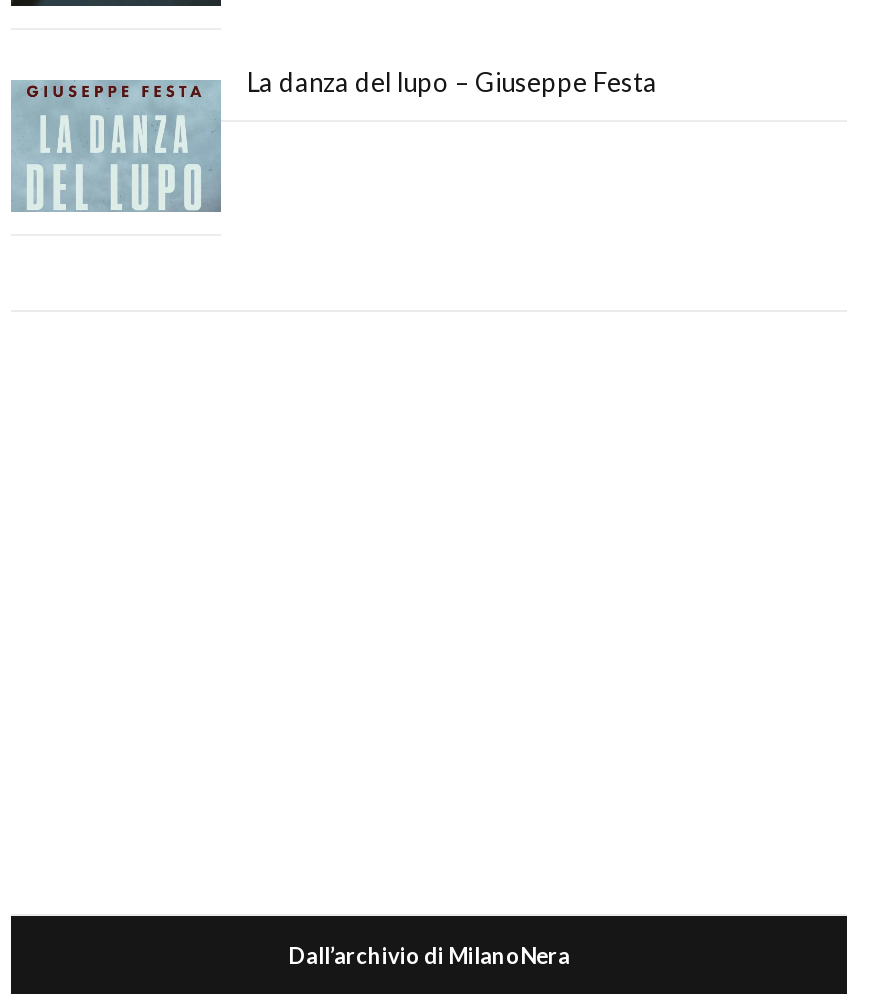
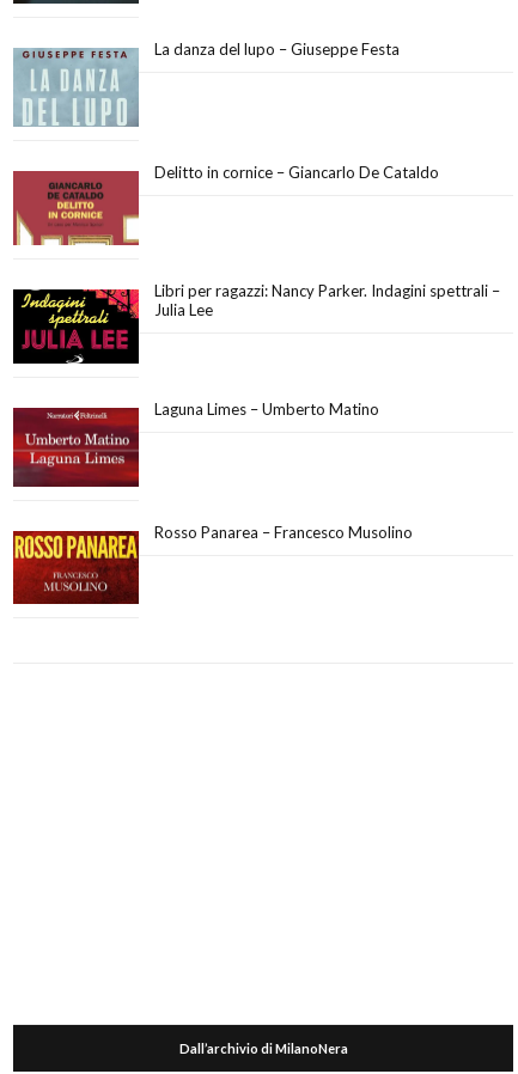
none -> [12,162,439,246] [image] | Delitto in cornice – Giancarlo De Cataldo
none -> [12,399,379,488] [image] | Laguna Limes – Umberto Matino
none -> [12,522,413,605] [image] | Rosso Panarea – Francesco Musolino
none -> [13,281,500,365] [image] | Libri per ragazzi: Nancy Parker. Indagini spettrali – | Julia Lee

